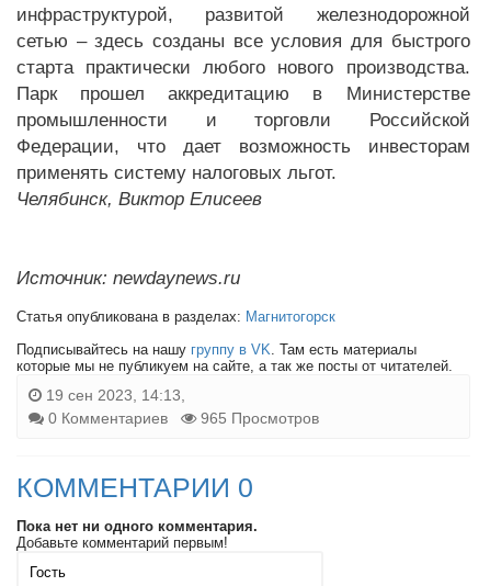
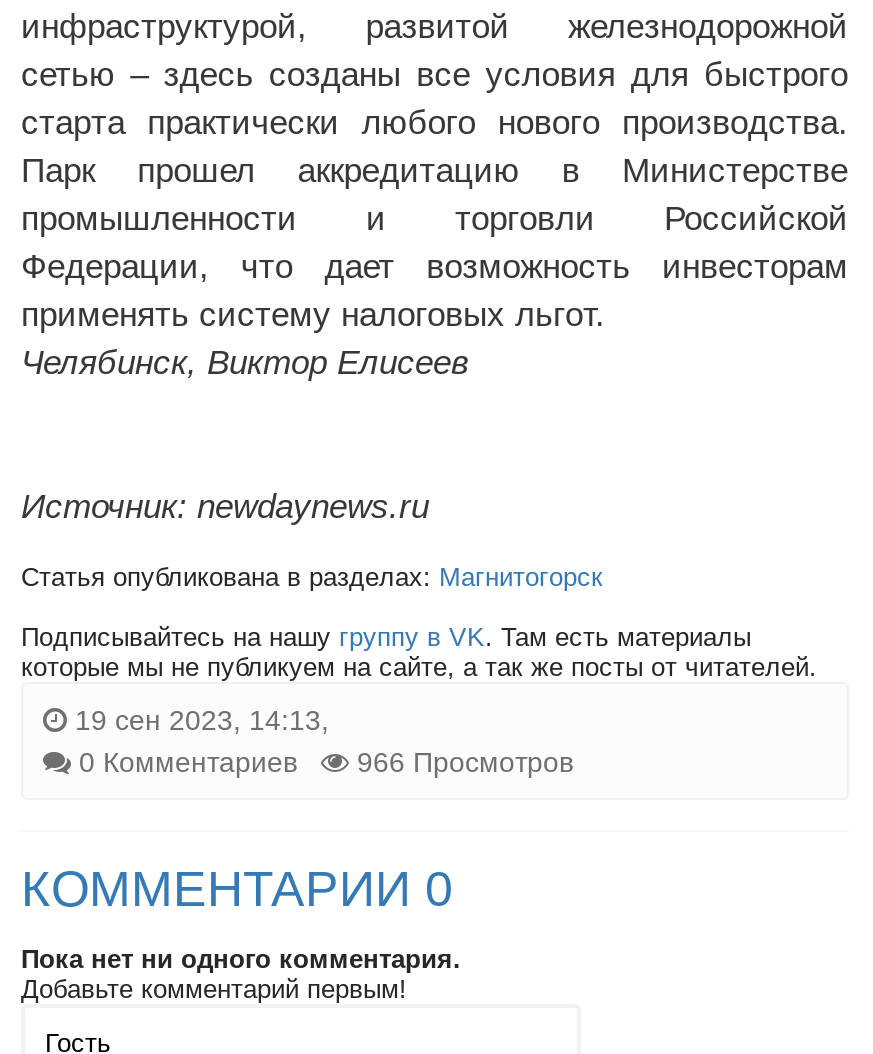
[48,409,319,426] 0 Комментариев 965 Просмотров -> [79,745,573,777] 0 Комментариев 966 Просмотров

